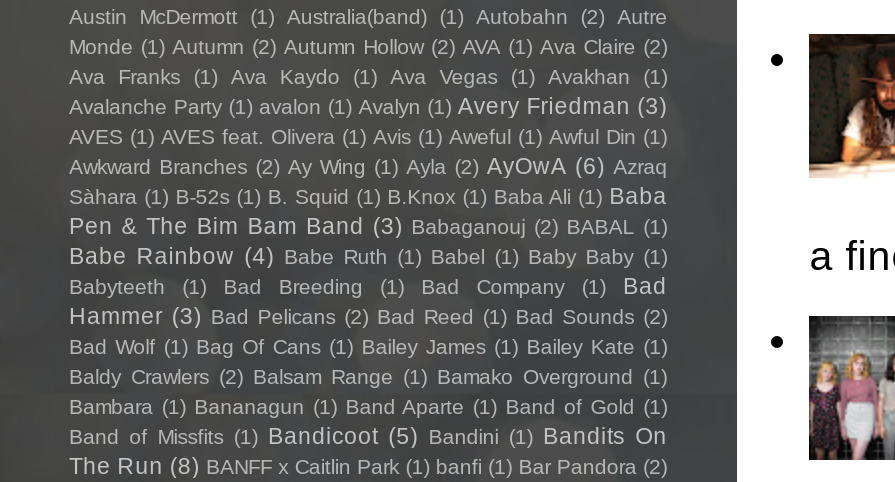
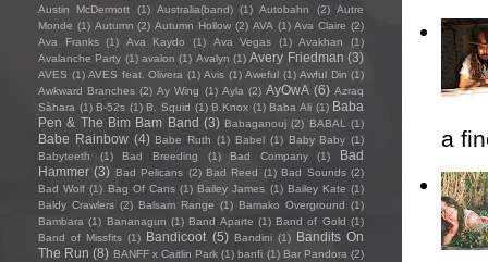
[807,314,889,462] [image] -> [440,171,485,251] [image]

